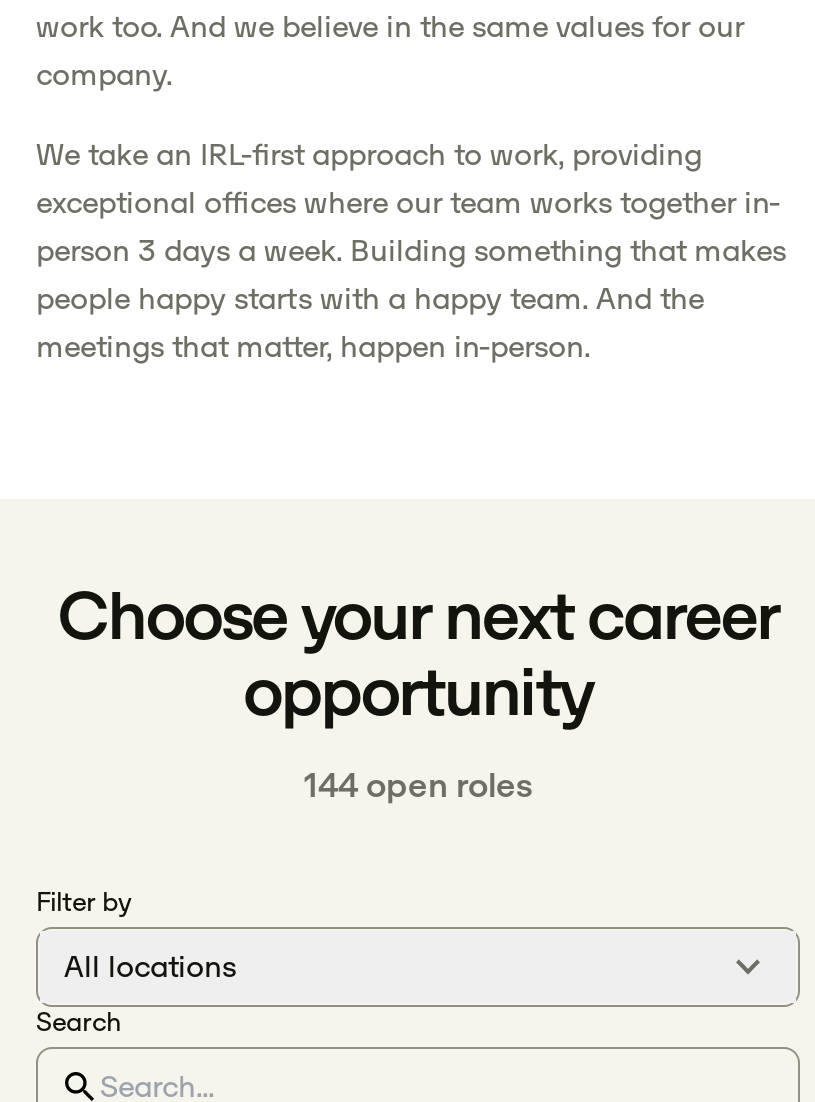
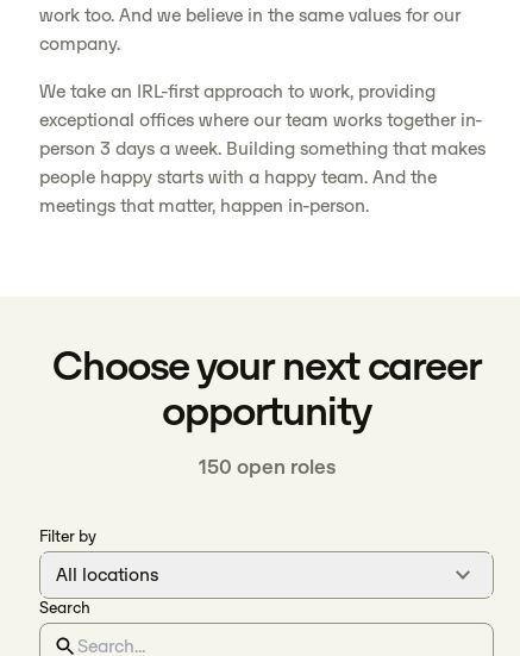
[304,763,532,807] 144 open roles -> [198,454,335,480] 150 open roles

